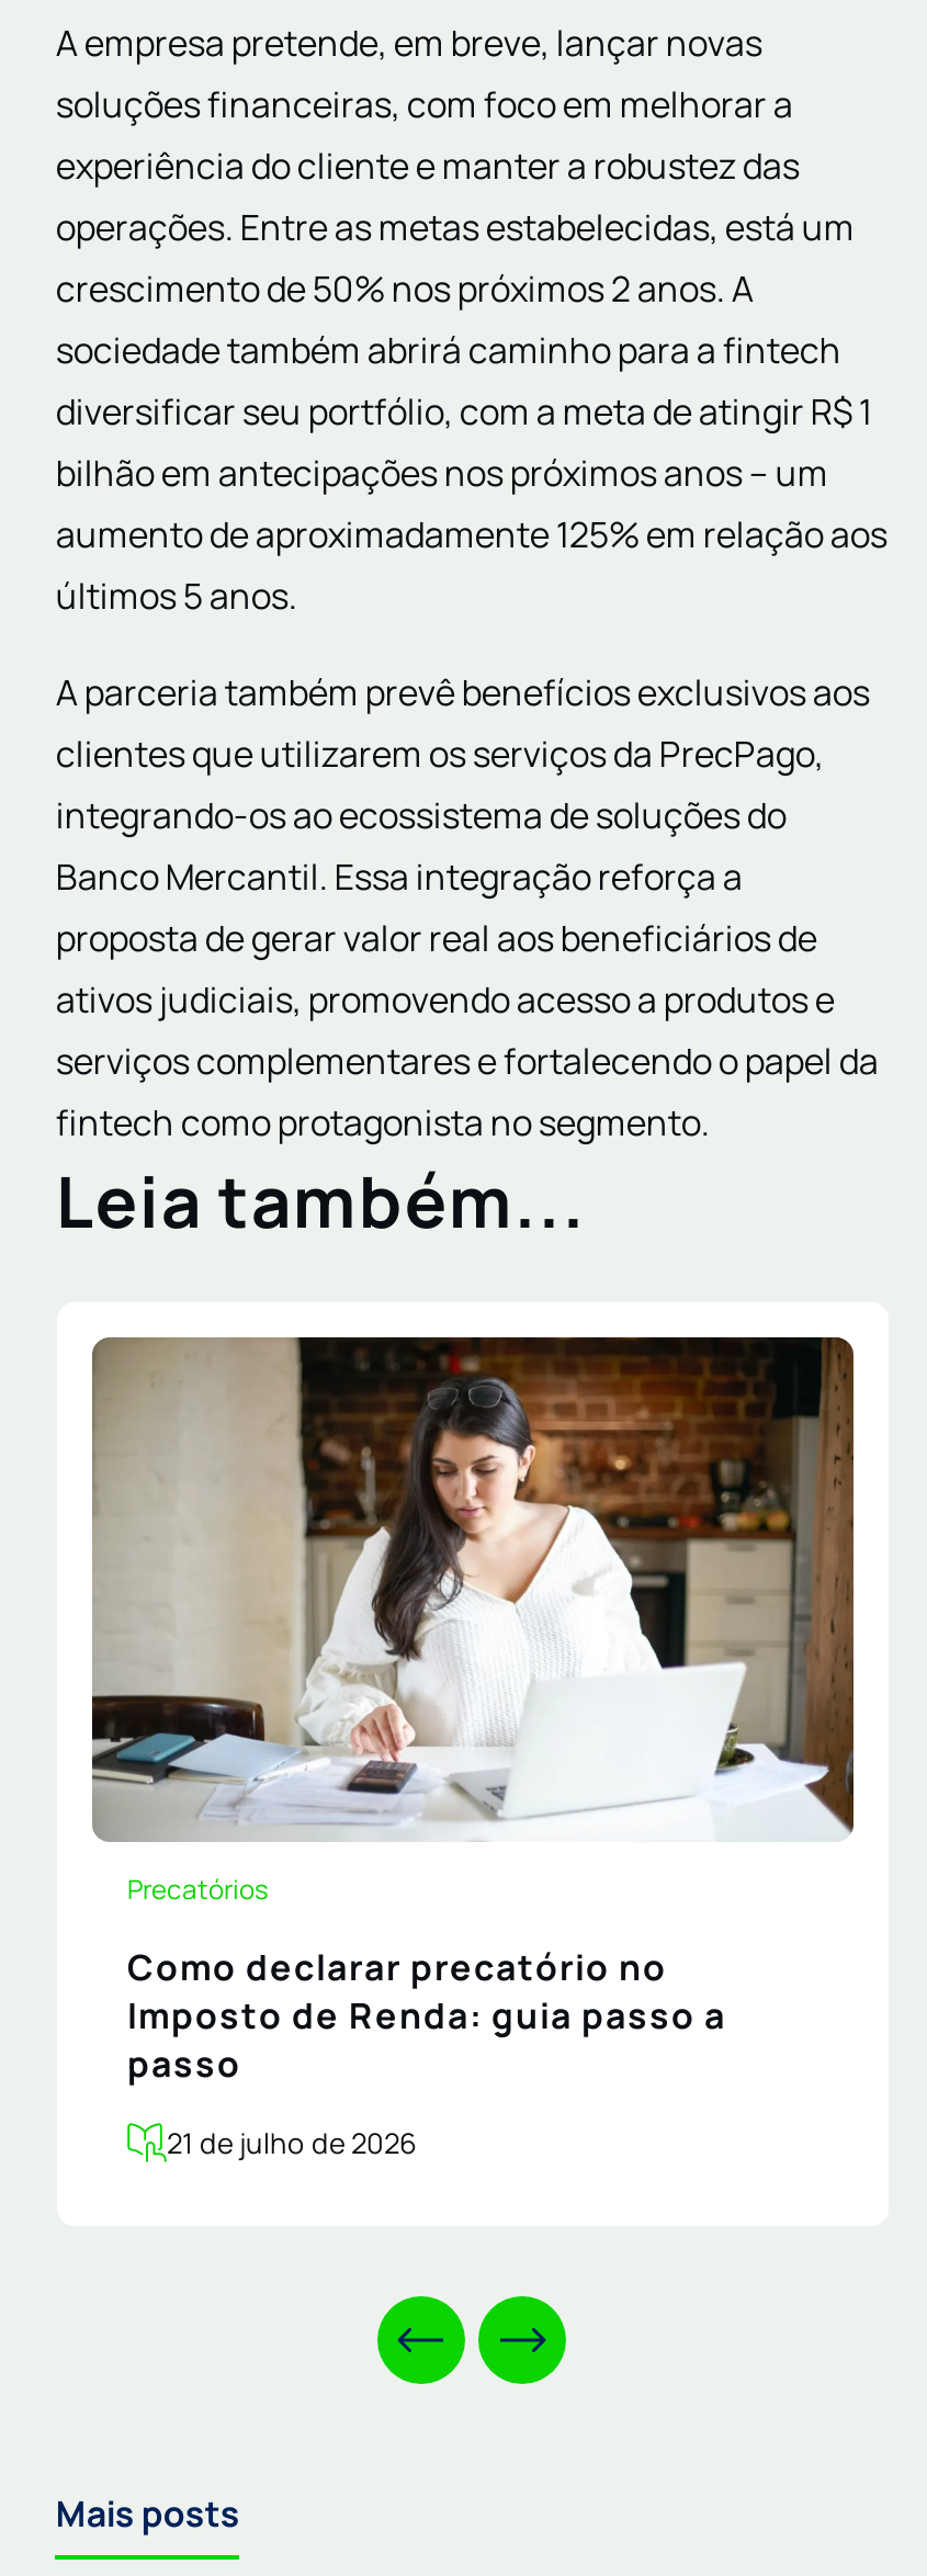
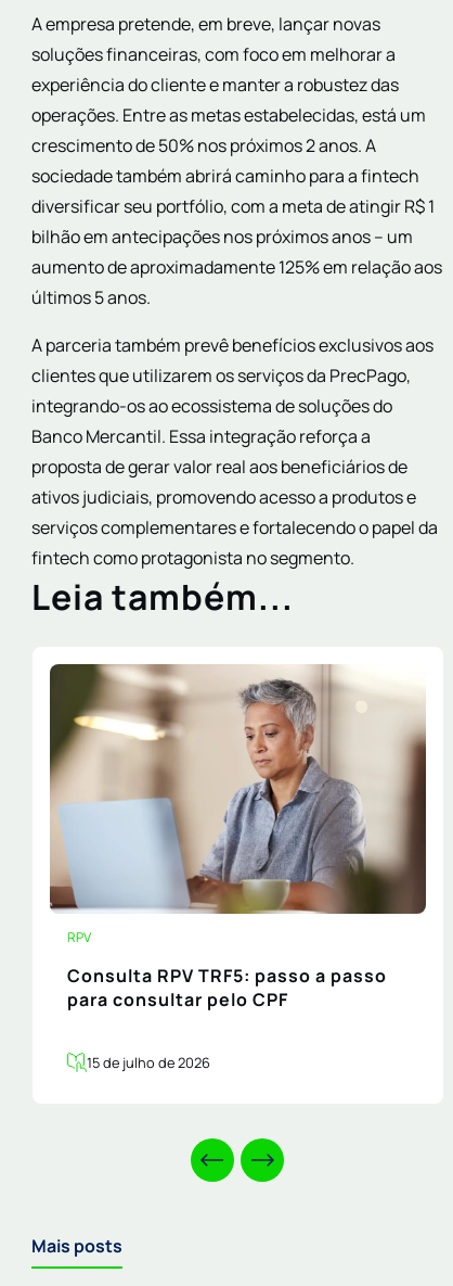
[90,1335,856,1908] [image] | Precatórios -> [50,663,426,946] [image] | RPV
[127,1943,726,2088] Como declarar precatório no | Imposto de Renda: guia passo a | passo -> [67,964,387,1011] Consulta RPV TRF5: passo a passo | para consultar pelo CPF
[167,2123,417,2162] 21 de julho de 2026 -> [87,1053,210,1072] 15 de julho de 2026

